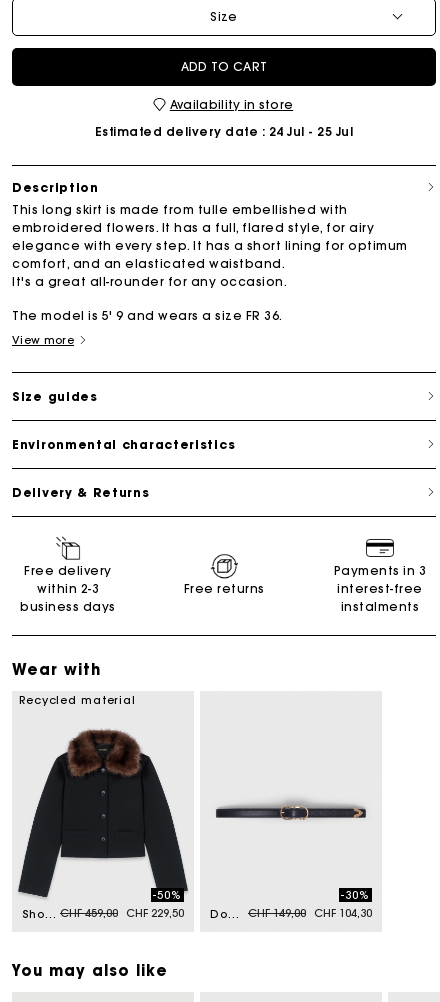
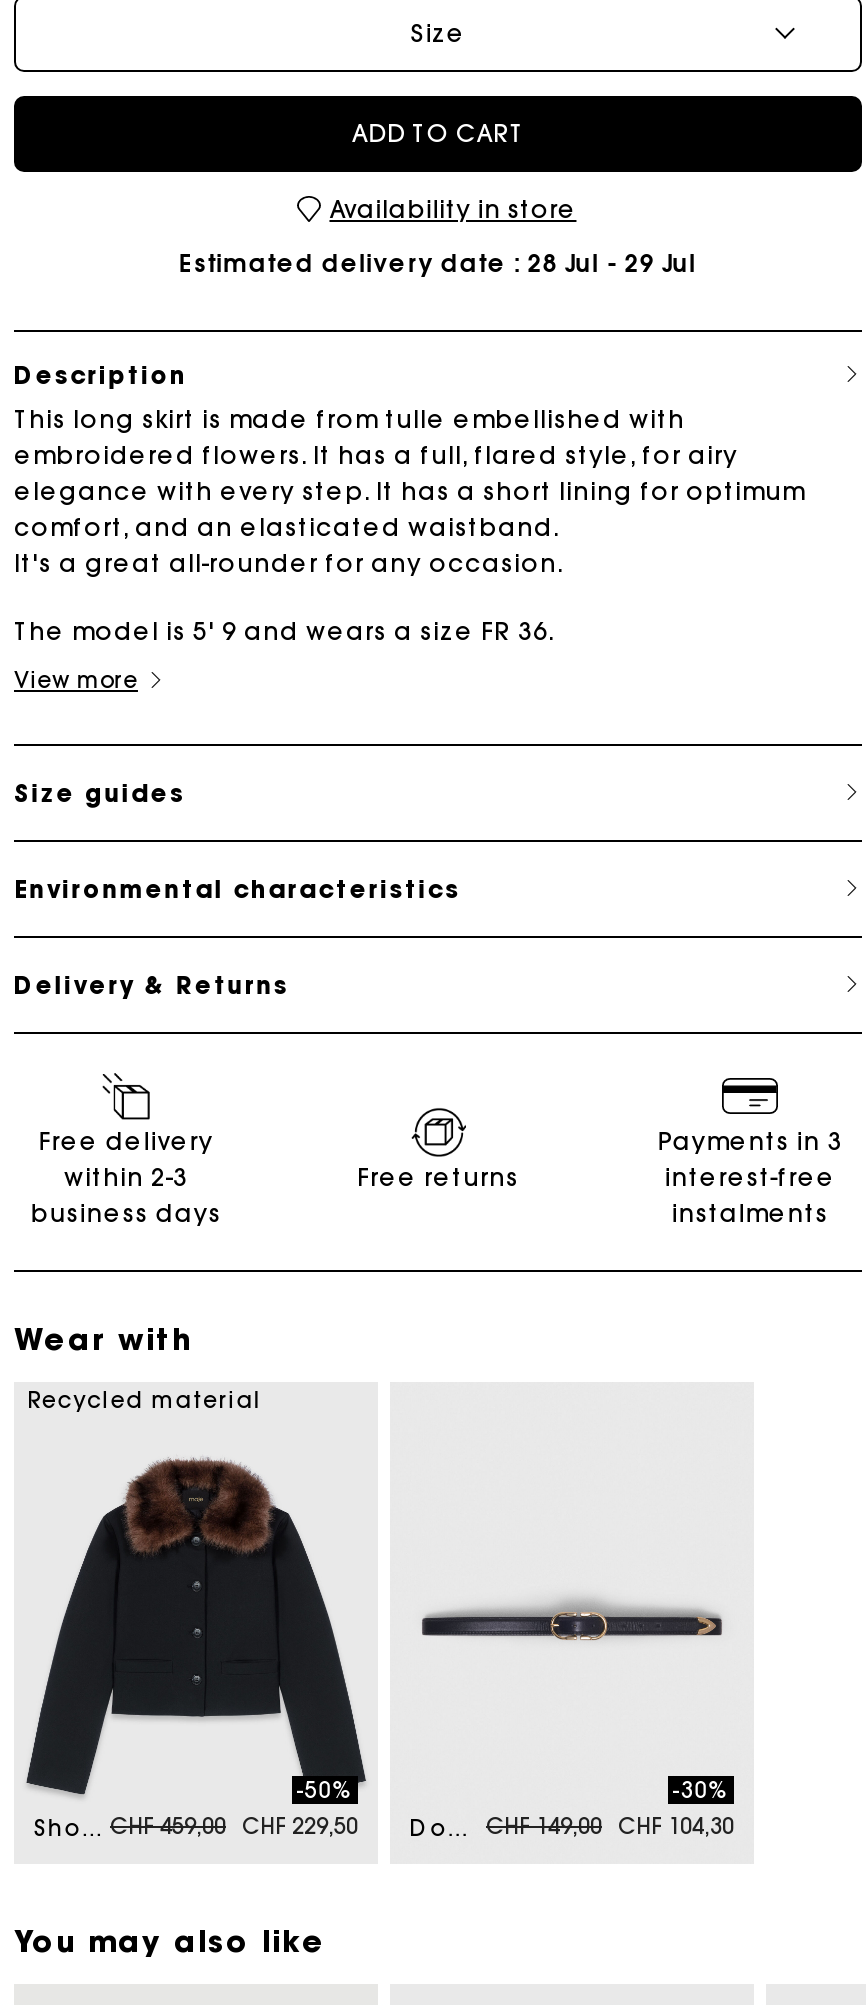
[95,124,353,139] Estimated delivery date: 24 Jul - 25 Jul -> [180,247,696,277] Estimated delivery date: 28 Jul - 29 Jul

